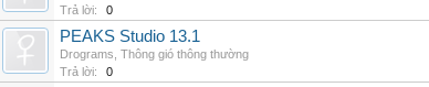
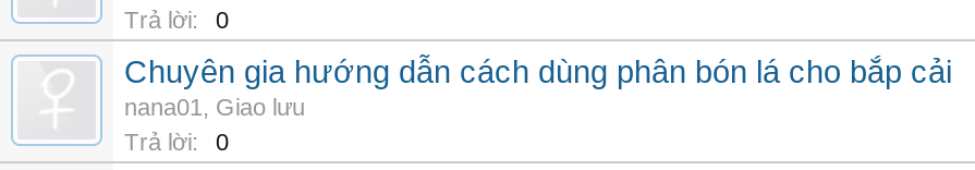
[60,28,249,61] PEAKS Studio 13.1 | Drograms, Thông gió thông thường -> [124,54,952,120] Chuyên gia hướng dẫn cách dùng phân bón lá cho bắp cải | nana01, Giao lưu

